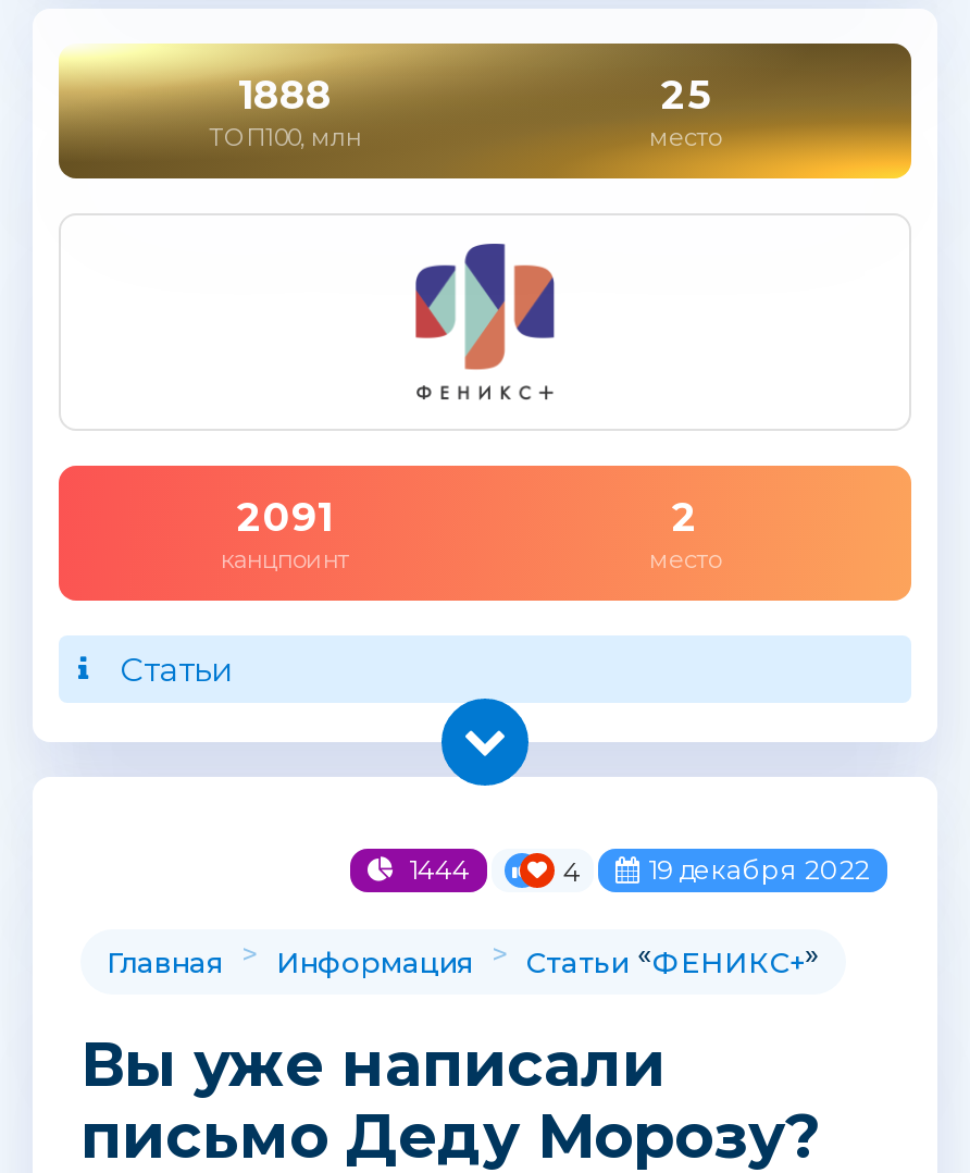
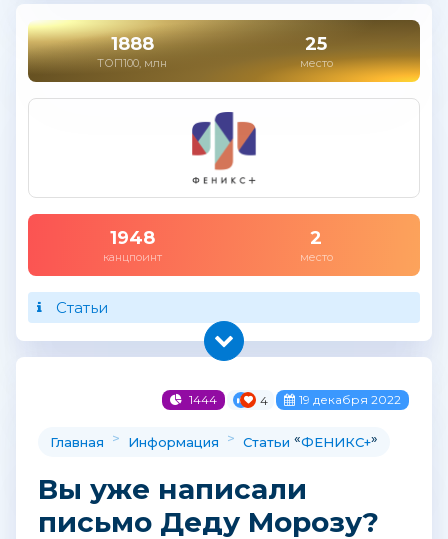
[237,494,333,542] 2091 -> [109,227,154,249] 1948

